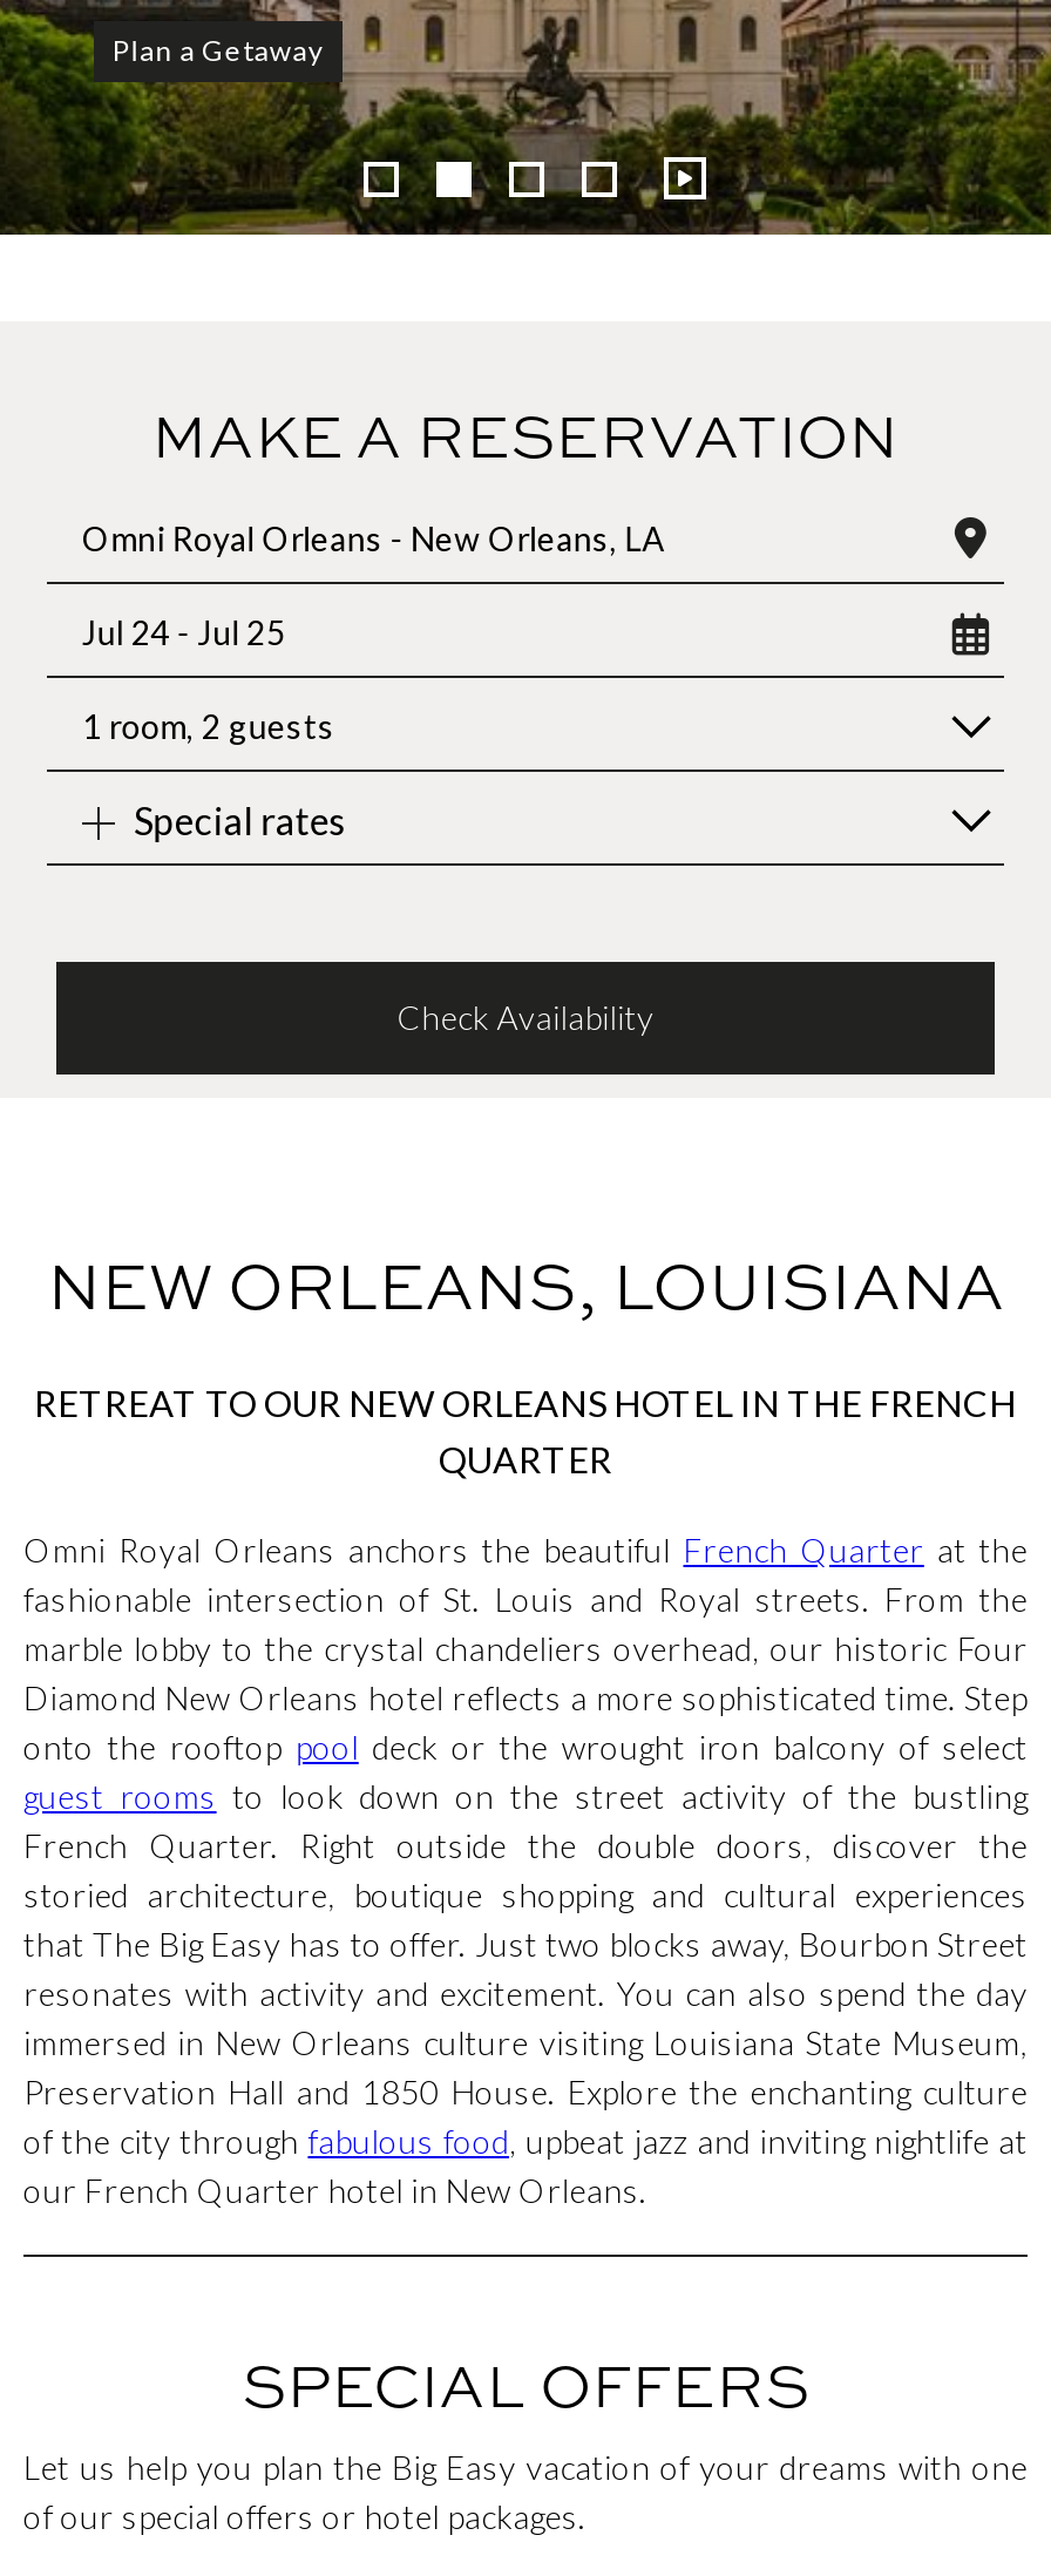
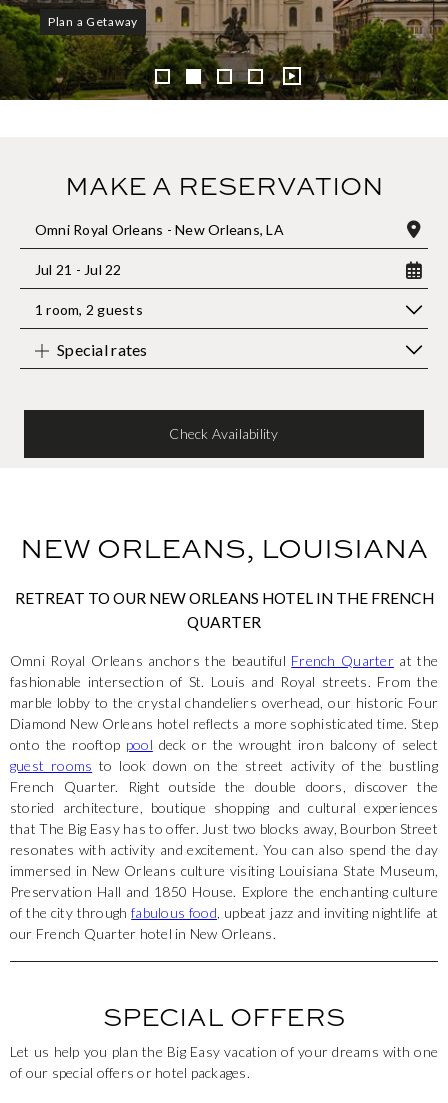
[82,611,286,651] Jul 24 - Jul 25 -> [35,260,122,277] Jul 21 - Jul 22

